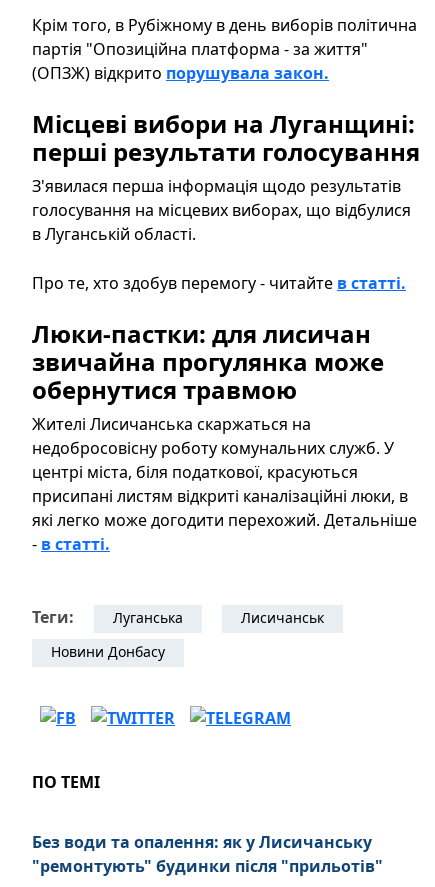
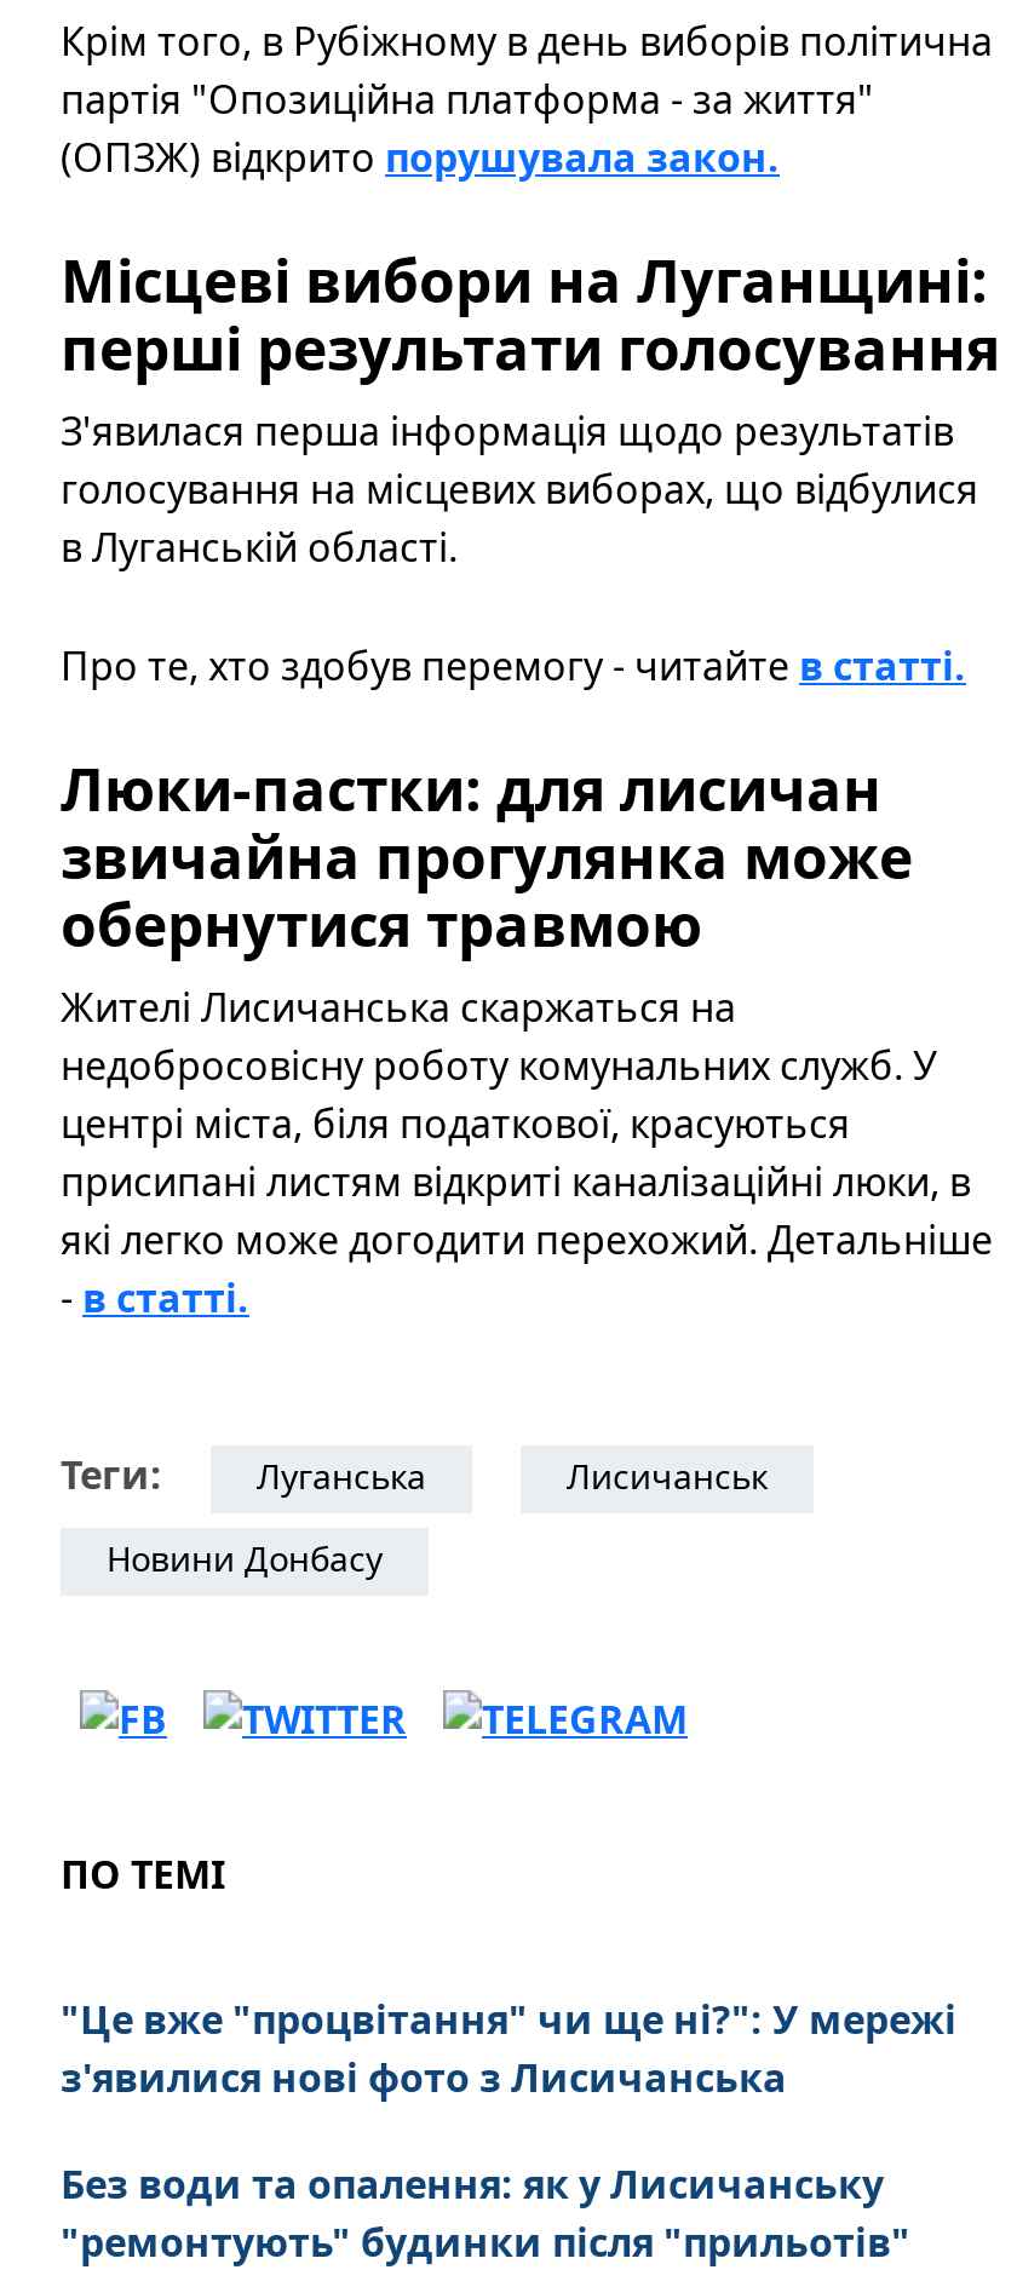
none -> [61,1994,956,2105] "Це вже "процвітання" чи ще ні?": У мережі | з'явилися нові фото з Лисичанська

